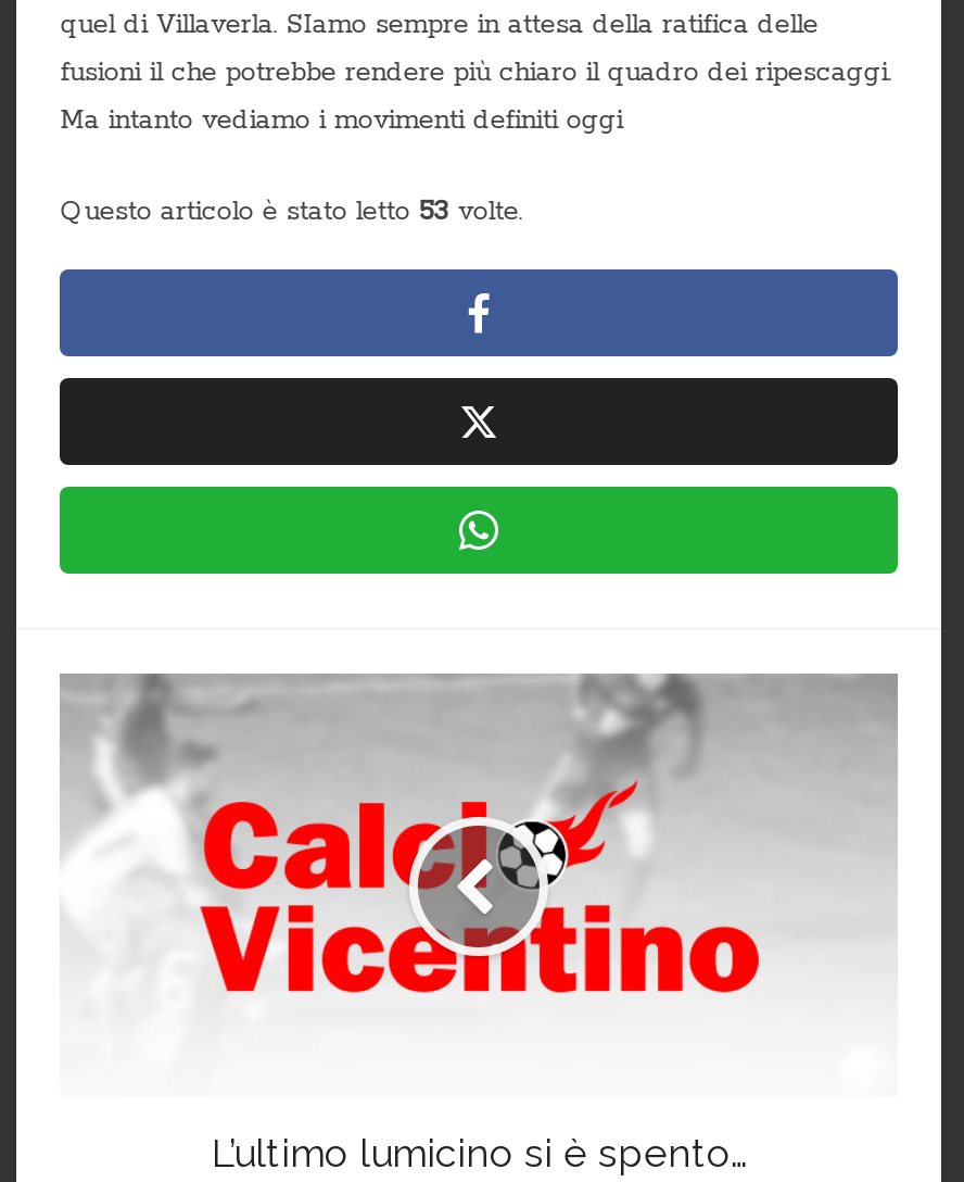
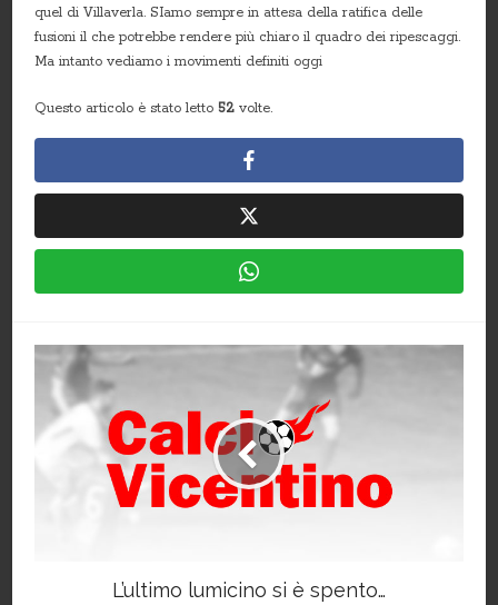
[60,196,523,229] Questo articolo è stato letto 53 volte. -> [35,100,273,117] Questo articolo è stato letto 52 volte.

